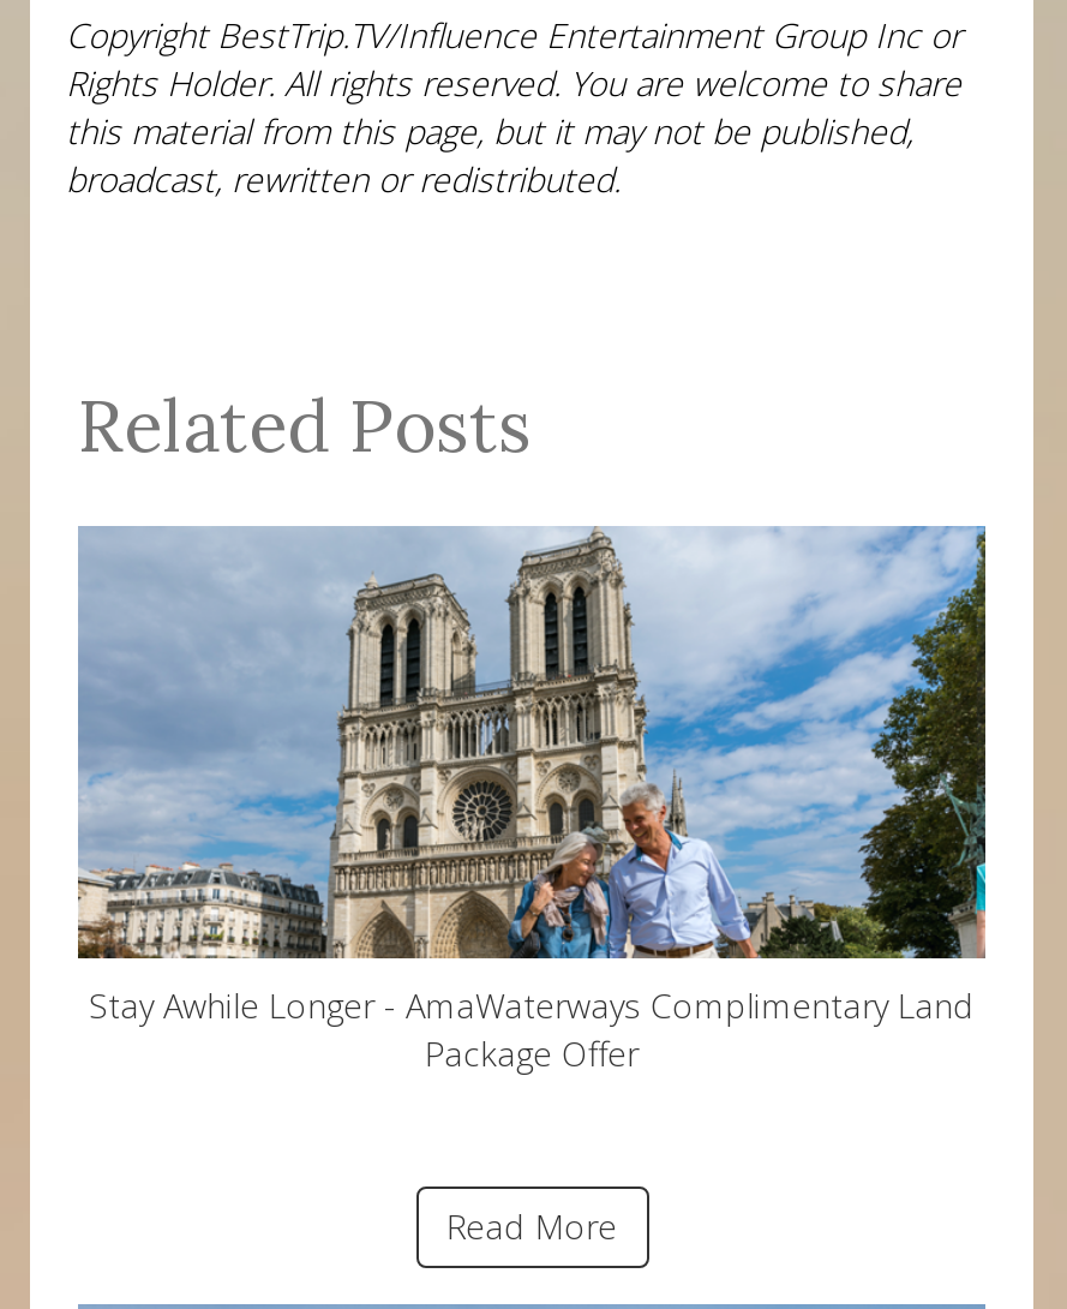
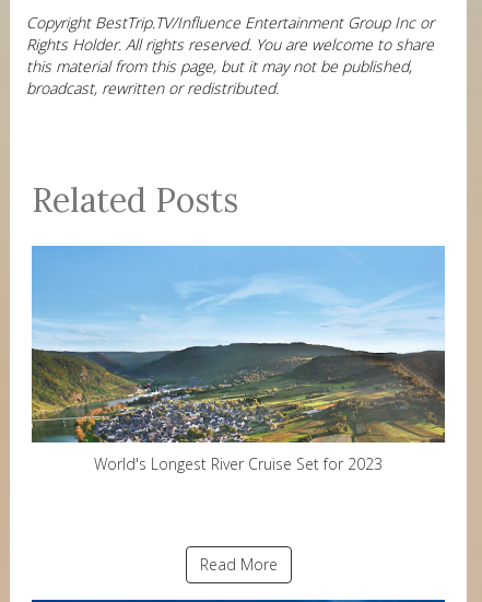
[78,526,988,1077] [image] | Stay Awhile Longer - AmaWaterways Complimentary Land | Package Offer -> [31,246,446,474] [image] | World's Longest River Cruise Set for 2023

